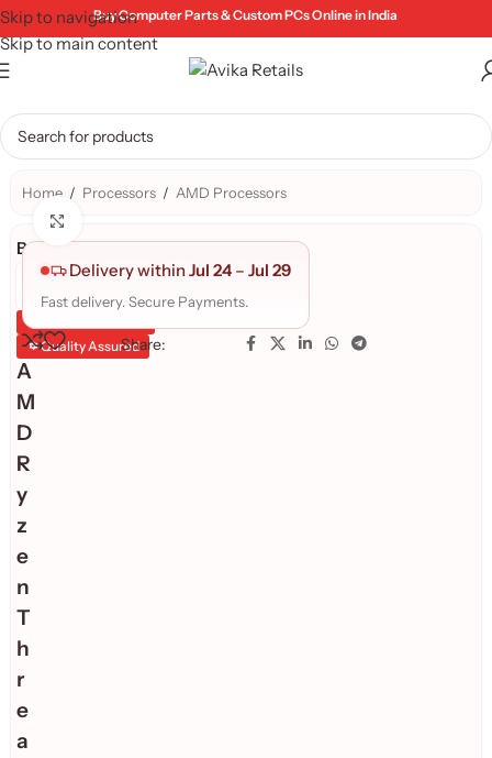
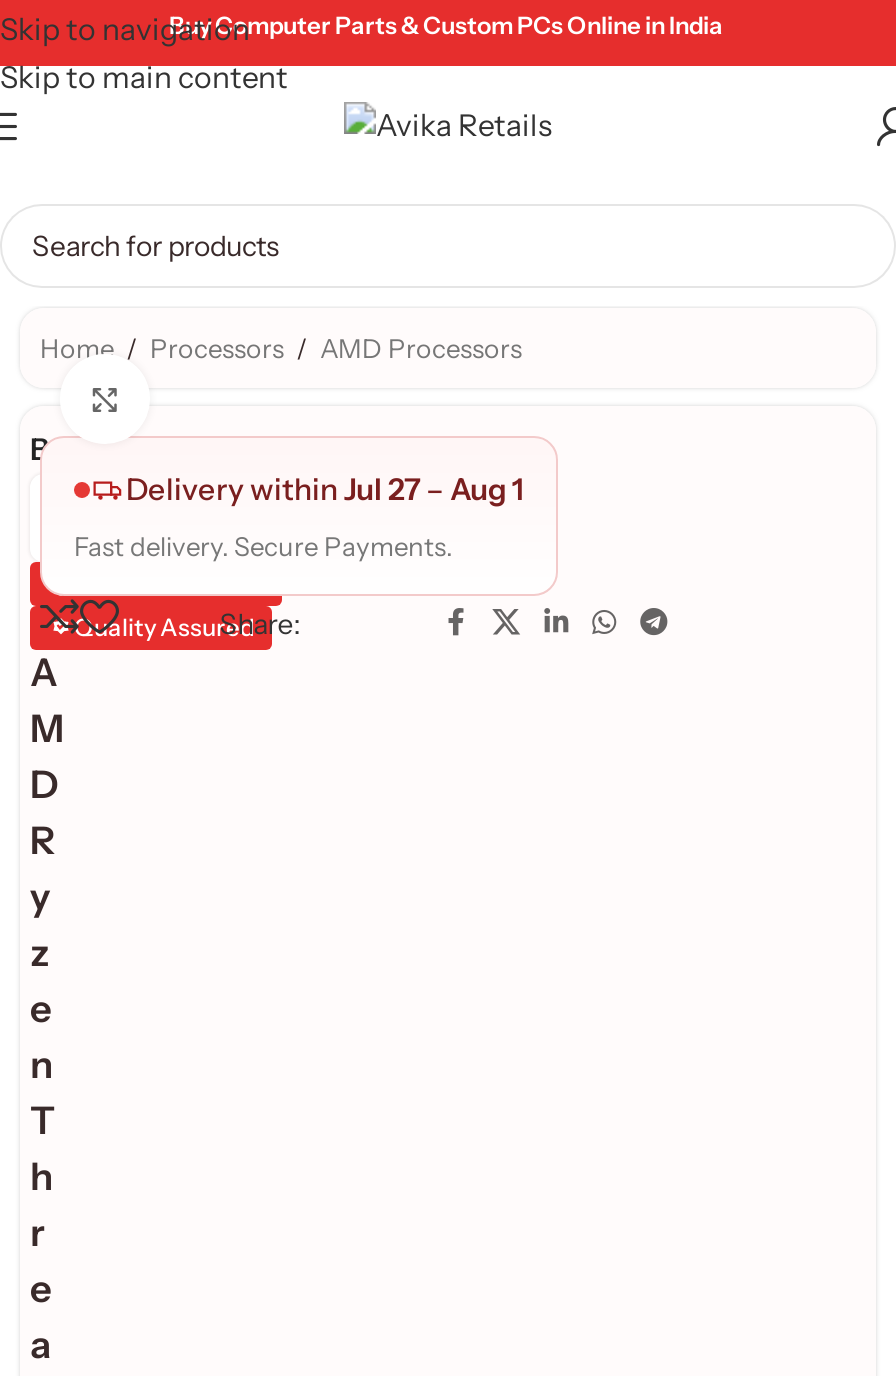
[69,260,291,281] Delivery within Jul 24 – Jul 29 -> [126,470,524,508] Delivery within Jul 27 – Aug 1

